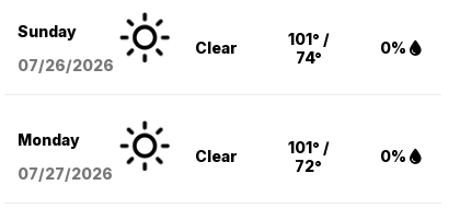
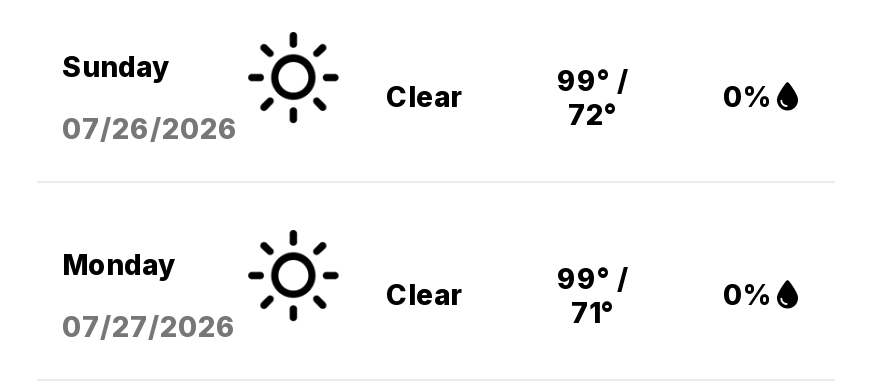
[288,30,330,49] 101° / -> [557,64,629,98] 99° /
[296,49,322,67] 74° -> [568,98,618,132] 72°
[288,138,330,157] 101° / -> [557,262,629,296] 99° /
[295,157,323,176] 72° -> [571,296,615,330] 71°

